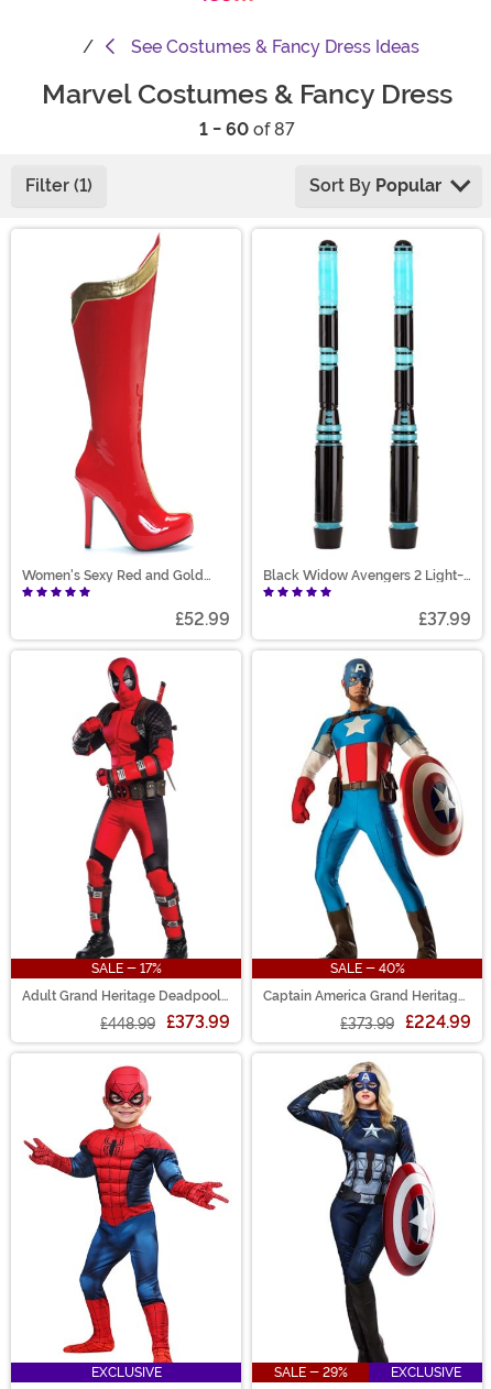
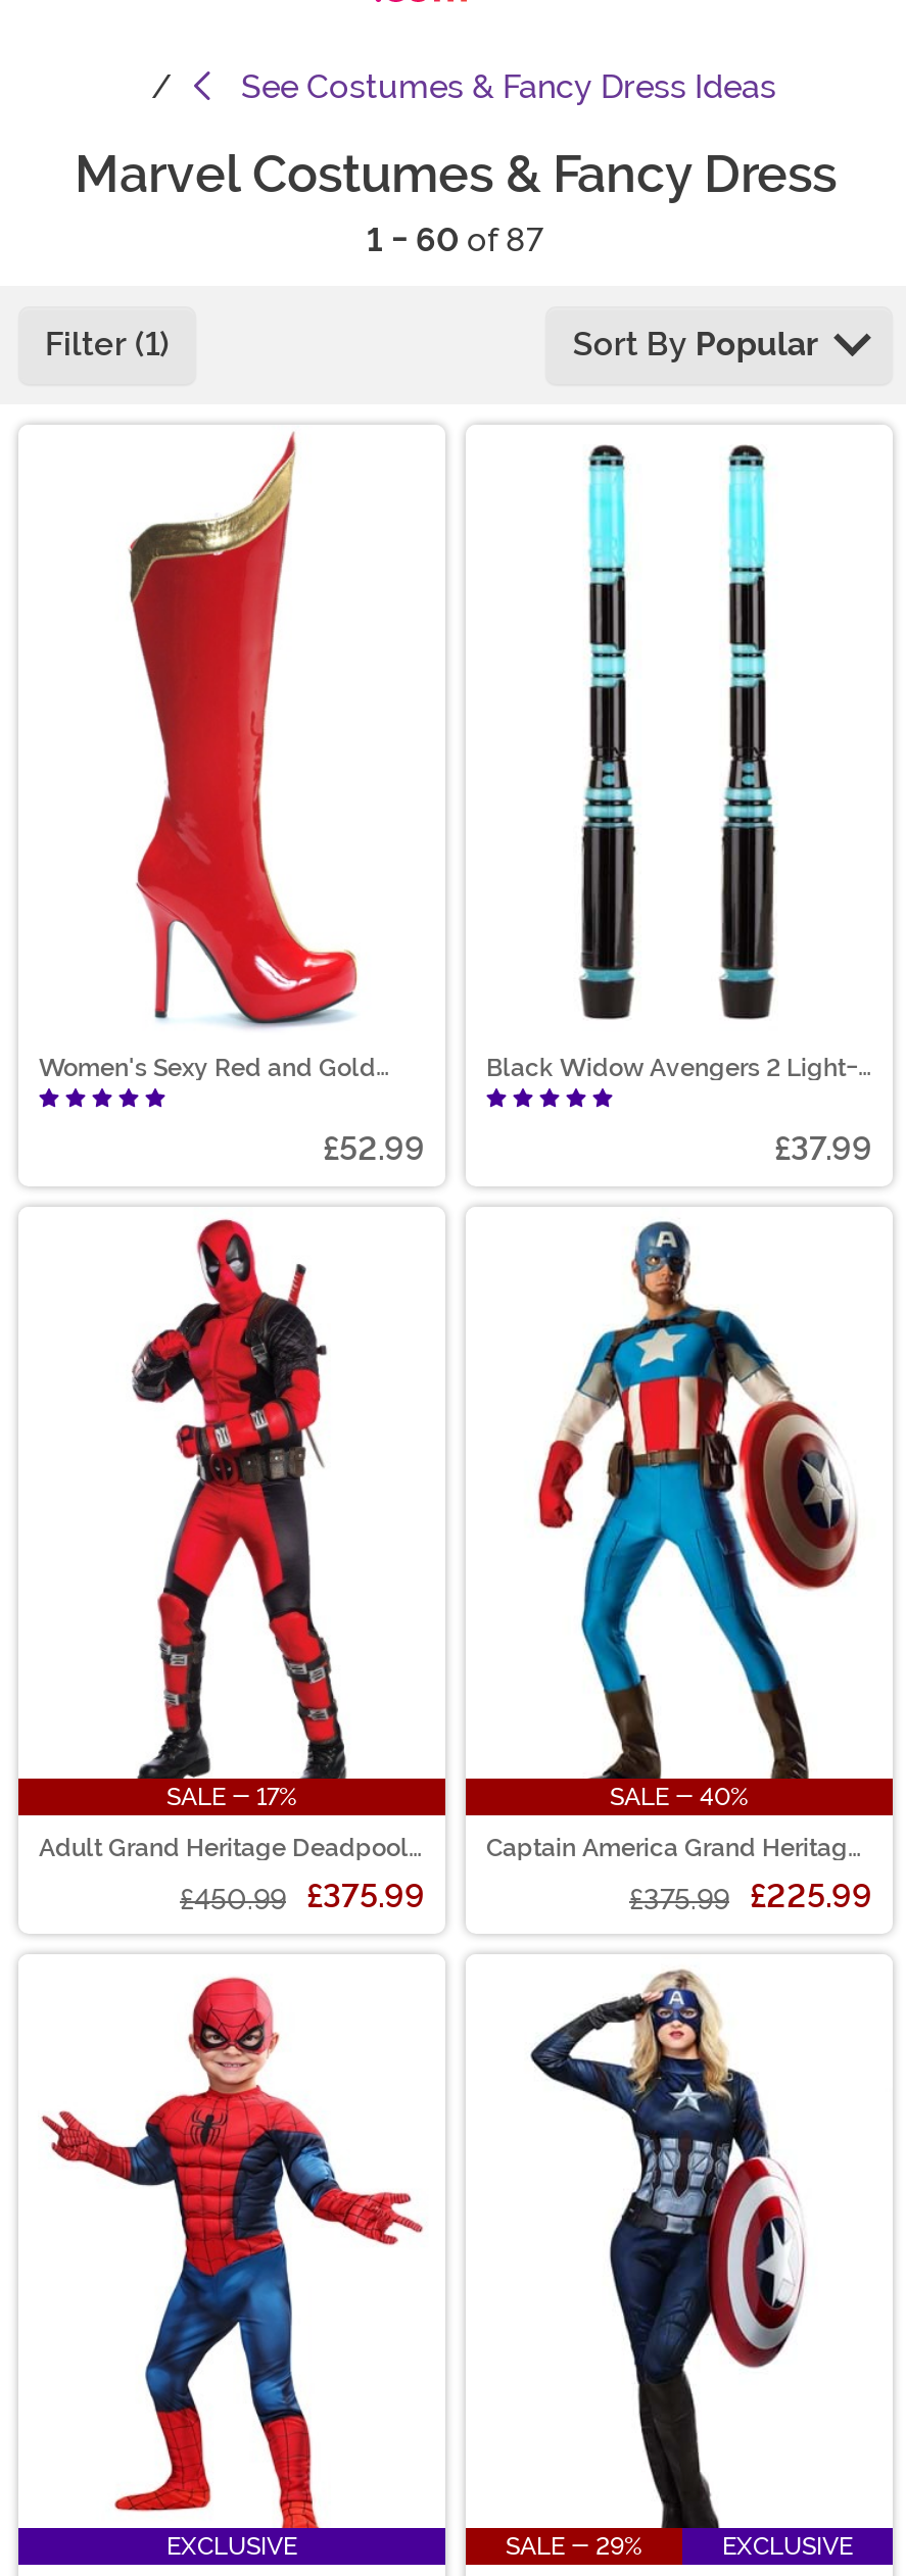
[100,1015,155,1033] £448.99 -> [180,1883,286,1916] £450.99
[166,1012,230,1033] £373.99 -> [306,1877,425,1916] £375.99
[340,1015,394,1033] £373.99 -> [629,1883,729,1916] £375.99
[405,1012,471,1033] £224.99 -> [750,1877,872,1916] £225.99

